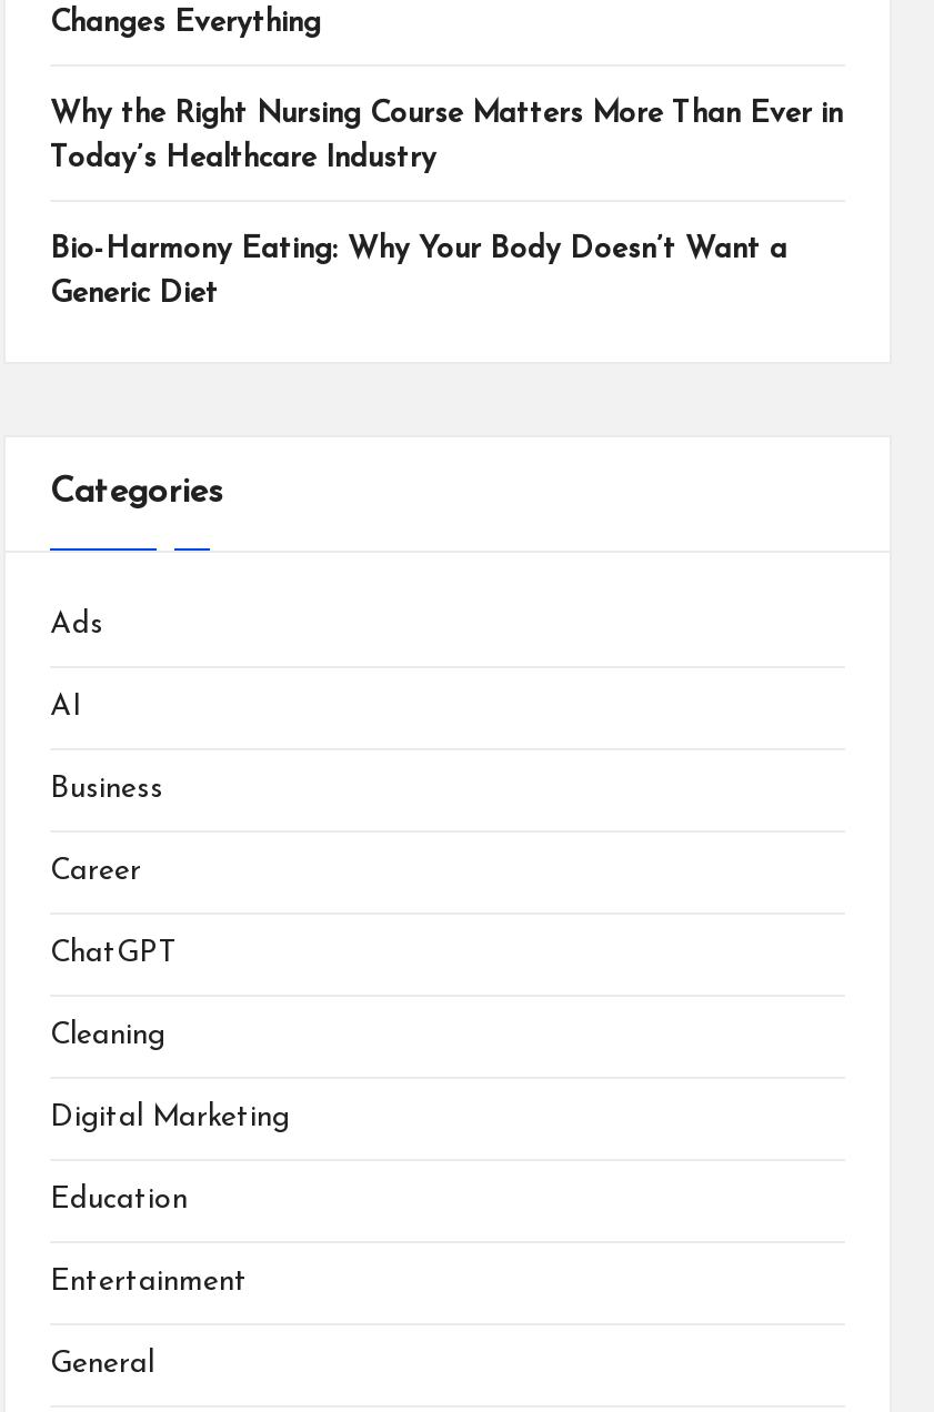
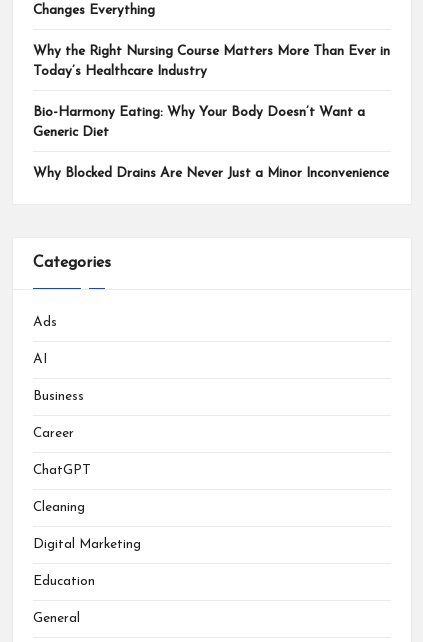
none -> [33,167,389,180] Why Blocked Drains Are Never Just a Minor Inconvenience
moved [50,476,290,1214] -> [33,255,141,588]: Categories | Ads | AI | ... | Digital Marketing | Education
[50,1267,248,1296] Entertainment -> none

